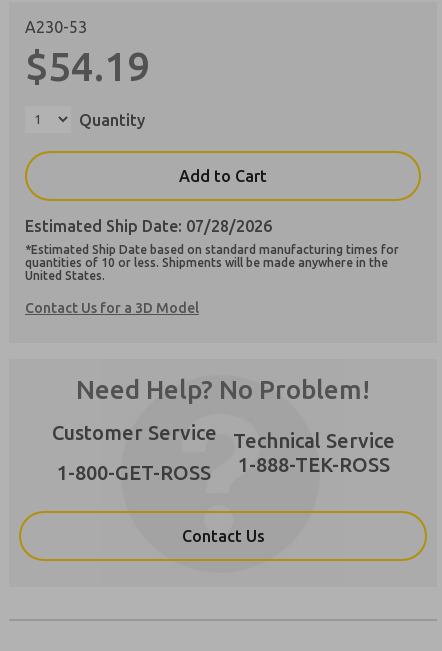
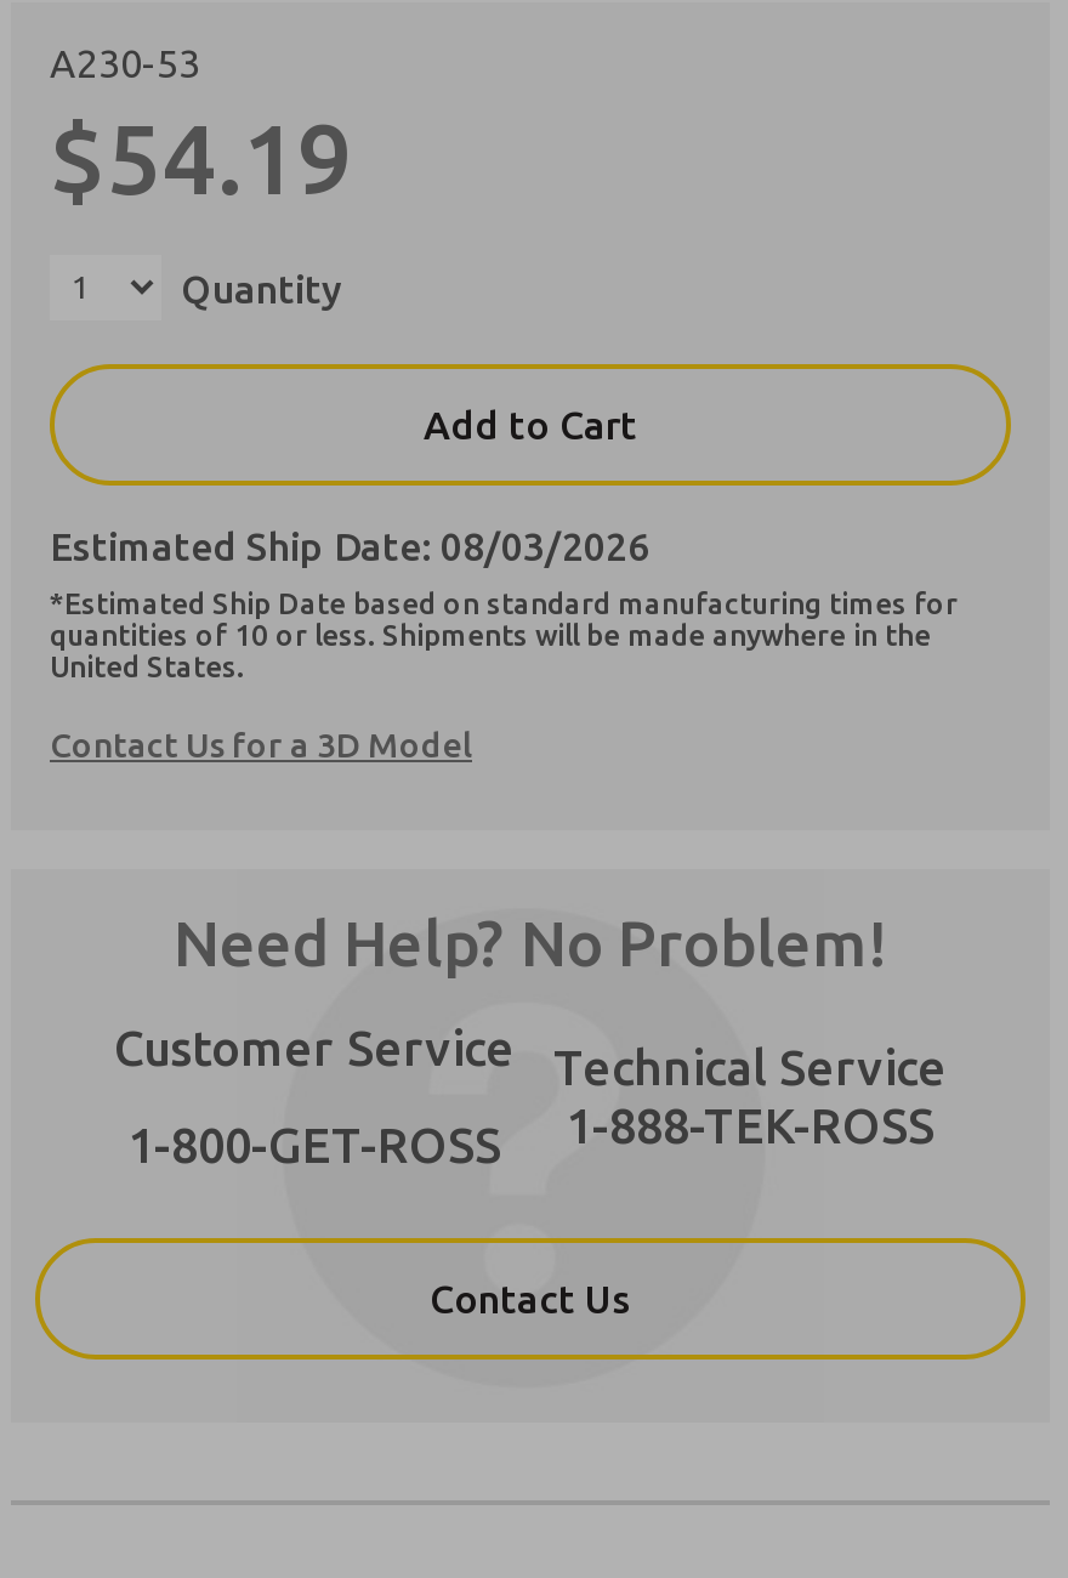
[25,217,272,235] Estimated Ship Date: 07/28/2026 -> [50,524,649,568] Estimated Ship Date: 08/03/2026

